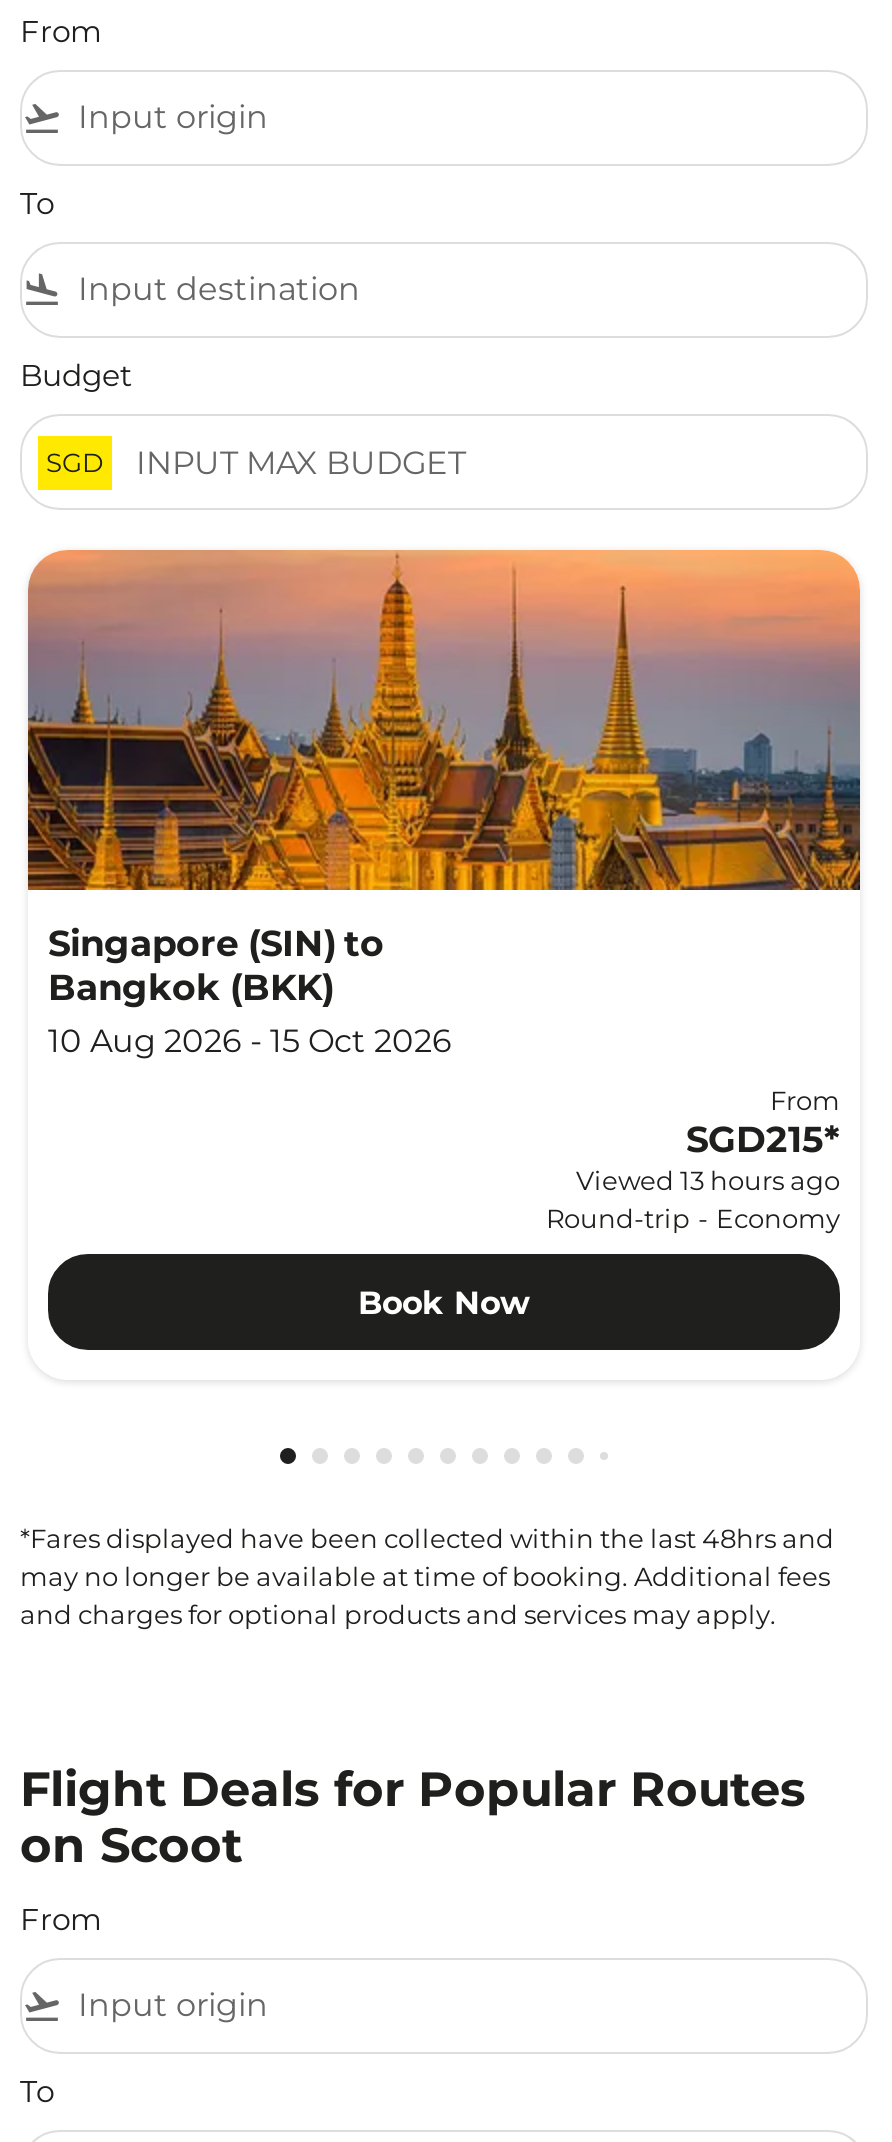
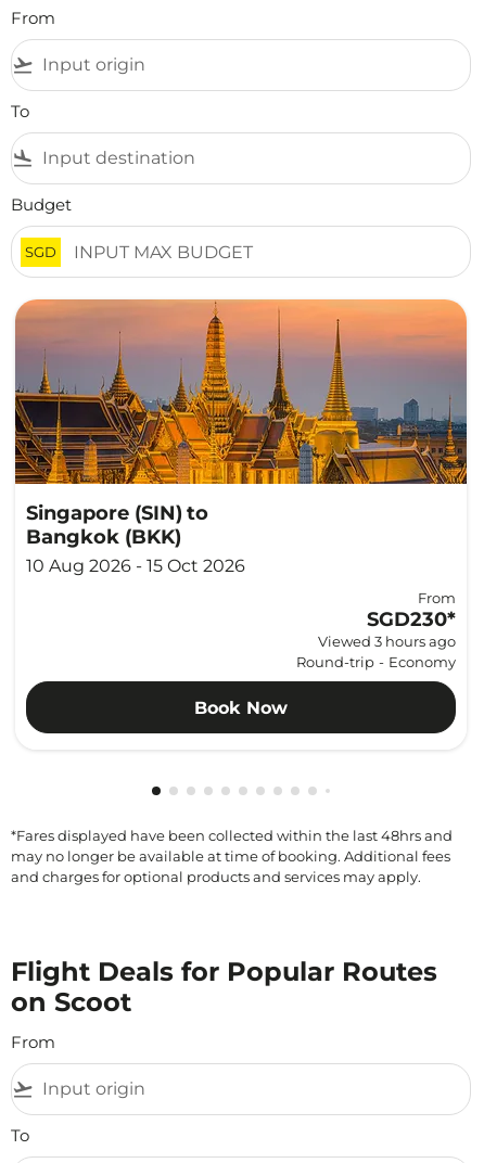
[576,1118,840,1196] SGD215* | Viewed 13 hours ago -> [318,608,456,650] SGD230* | Viewed 3 hours ago

